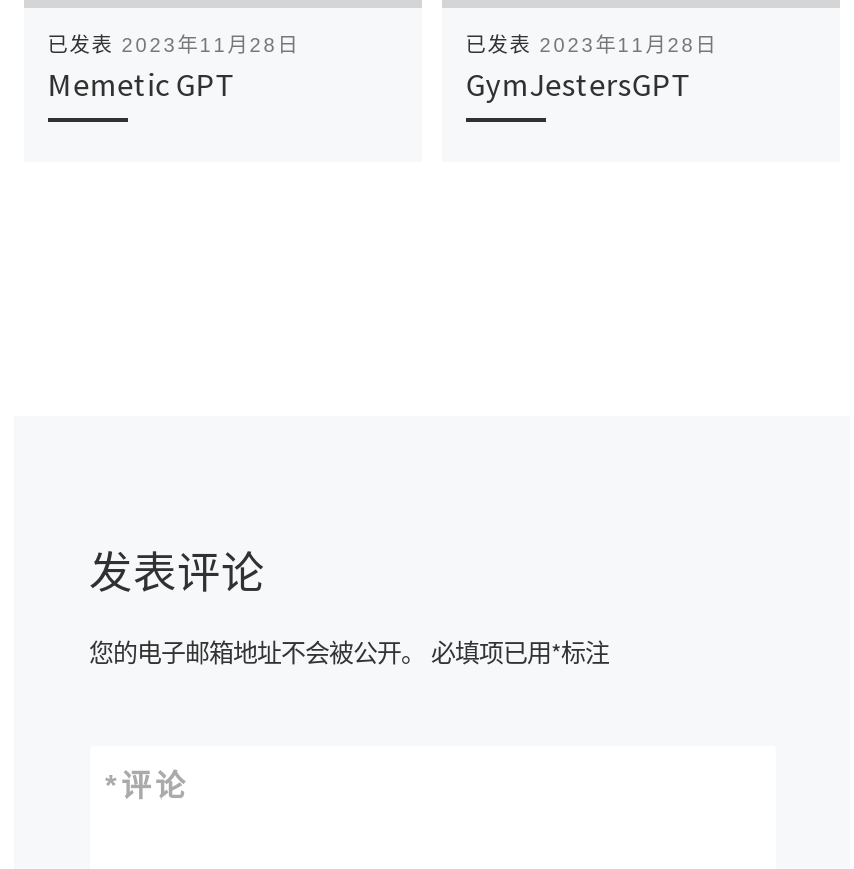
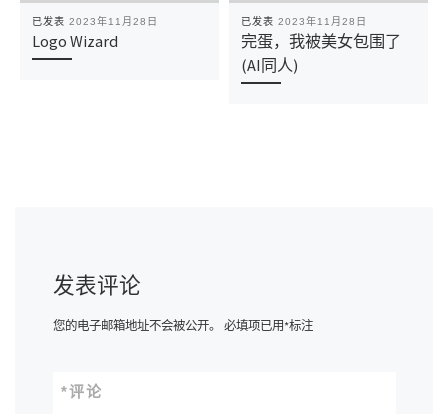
[47,65,235,105] Memetic GPT -> [32,31,118,51] Logo Wizard
[465,65,691,105] GymJestersGPT -> [241,31,401,75] 完蛋，我被美女包围了 | (AI同人)

